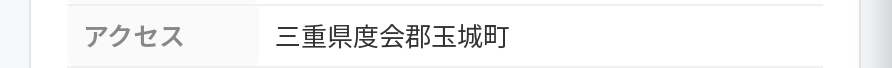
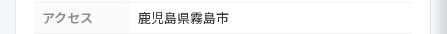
[275,16,509,54] 三重県度会郡玉城町 -> [138,8,229,27] 鹿児島県霧島市

